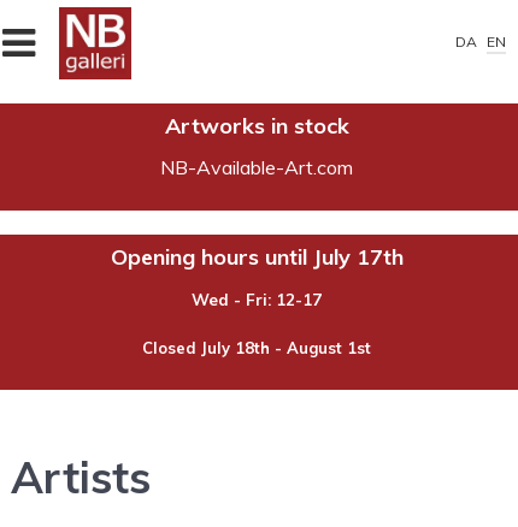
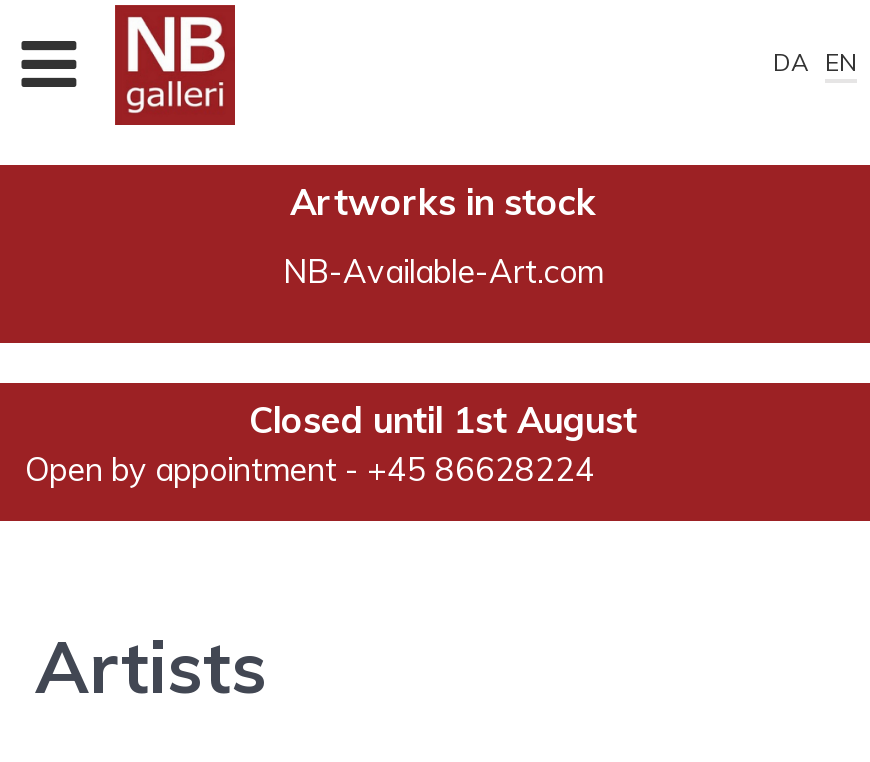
[110,243,403,357] Opening hours until July 17th | Wed - Fri: 12-17 | Closed July 18th - August 1st -> [25,397,637,489] Closed until 1st August | Open by appointment - +45 86628224

